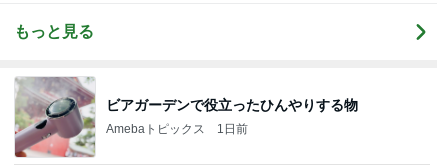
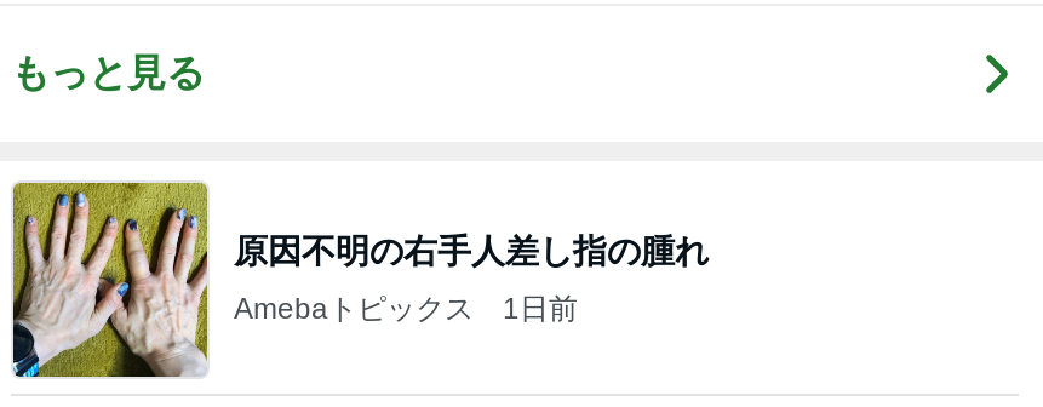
[14,76,358,158] [image] | ビアガーデンで役立ったひんやりする物 -> [11,180,709,379] [image] | 原因不明の右手人差し指の腫れ

